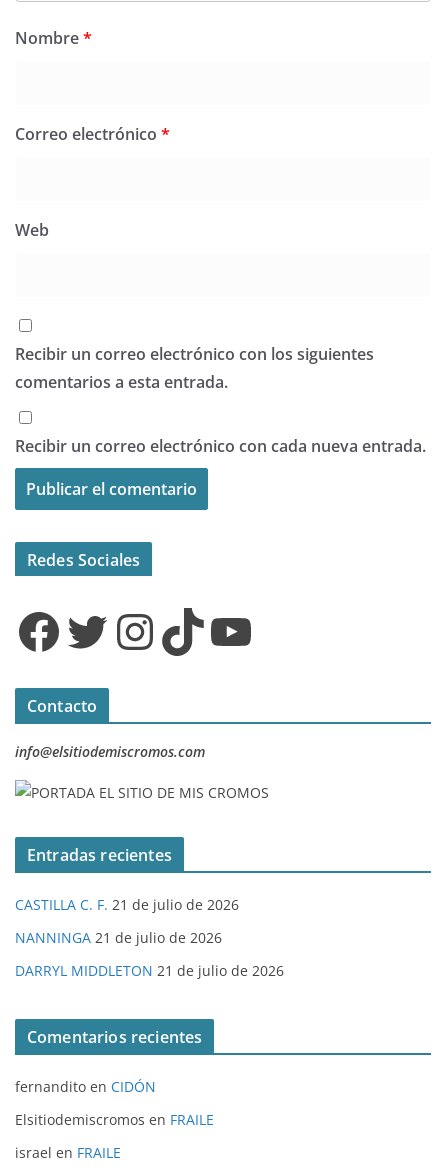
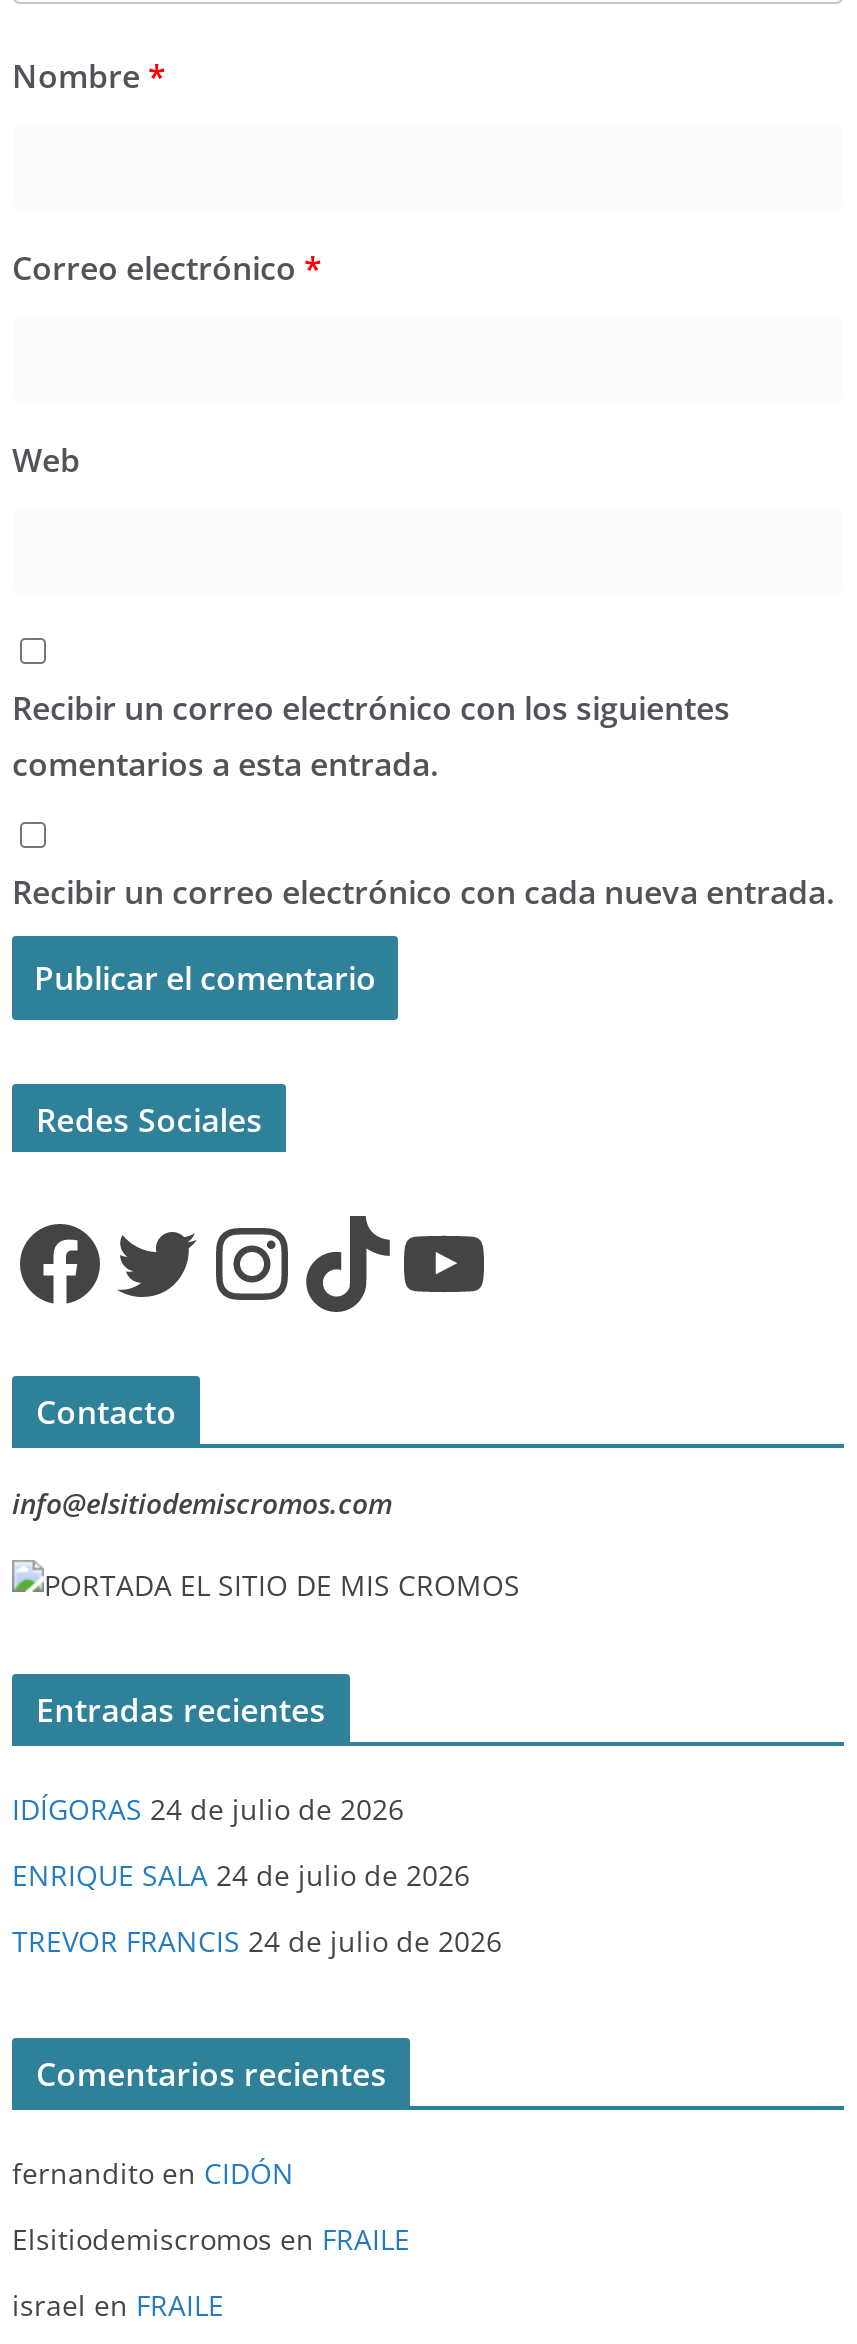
[15,894,239,913] CASTILLA C. F. 21 de julio de 2026 -> [12,1789,404,1827] IDÍGORAS 24 de julio de 2026
[15,927,222,946] NANNINGA 21 de julio de 2026 -> [12,1855,470,1893] ENRIQUE SALA 24 de julio de 2026
[15,960,284,979] DARRYL MIDDLETON 21 de julio de 2026 -> [12,1921,502,1959] TREVOR FRANCIS 24 de julio de 2026

